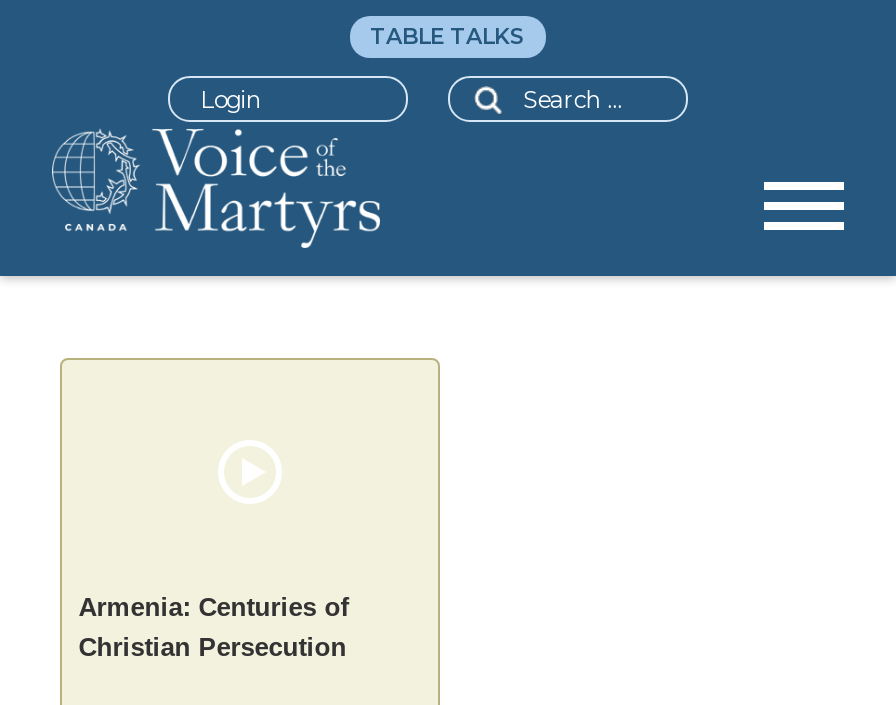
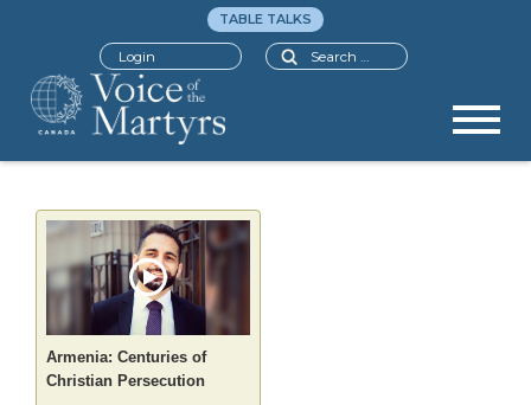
none -> [45,219,251,336] [image]

